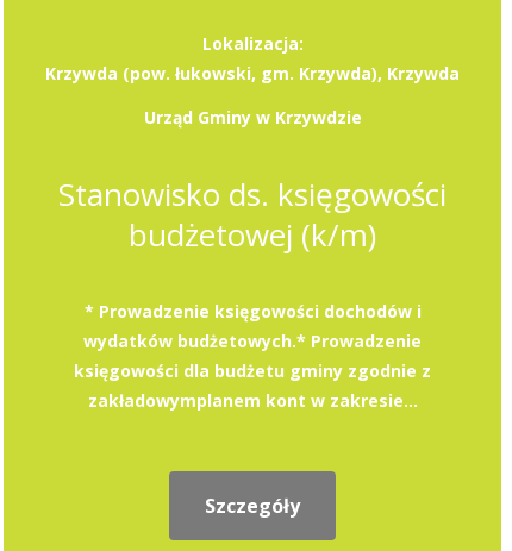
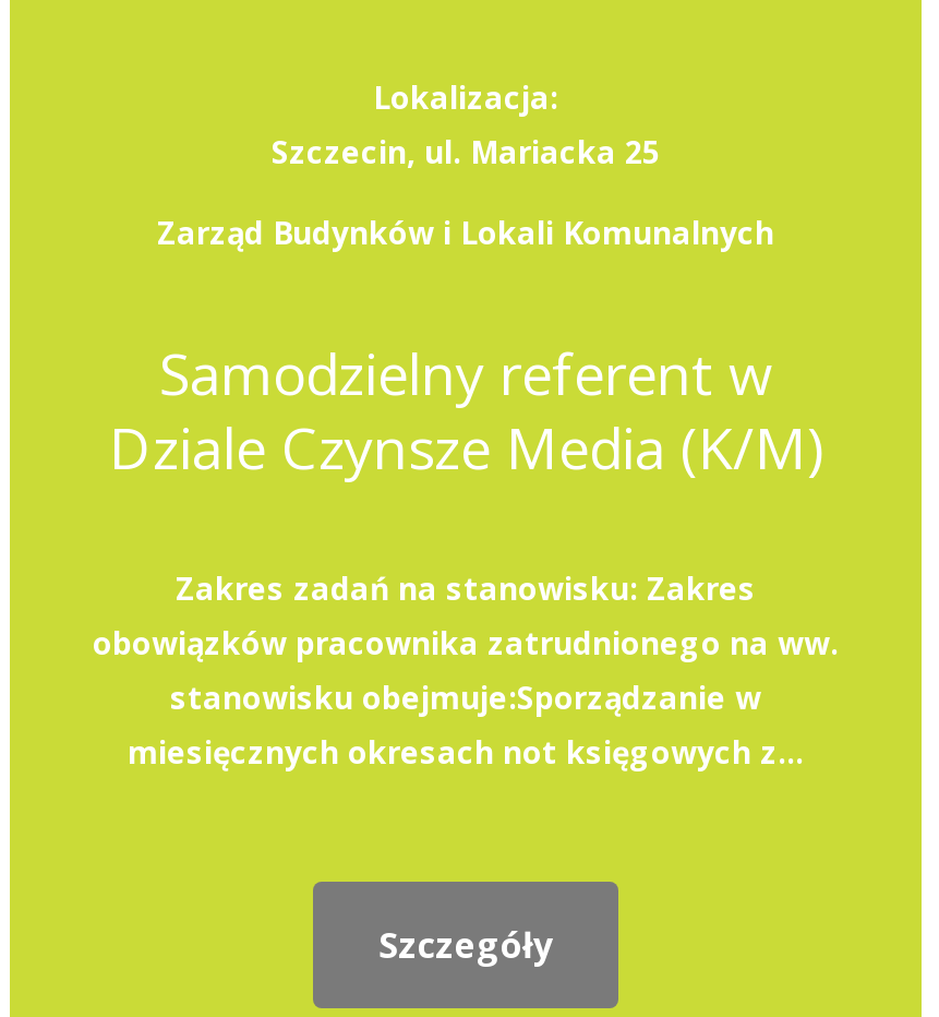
[45,62,460,84] Krzywda (pow. łukowski, gm. Krzywda), Krzywda -> [272,131,660,172] Szczecin, ul. Mariacka 25
[143,106,361,129] Urząd Gminy w Krzywdzie -> [157,212,774,253] Zarząd Budynków i Lokali Komunalnych
[58,173,447,256] Stanowisko ds. księgowości | budżetowej (k/m) -> [109,334,822,487] Samodzielny referent w | Dziale Czynsze Media (K/M)
[74,300,431,412] * Prowadzenie księgowości dochodów i | wydatków budżetowych.* Prowadzenie | księgowości dla budżetu gminy zgodnie z | zakładowymplanem kont w zakresie... -> [93,567,839,773] Zakres zadań na stanowisku: Zakres | obowiązków pracownika zatrudnionego na ww. | stanowisku obejmuje:Sporządzanie w | miesięcznych okresach not księgowych z...

